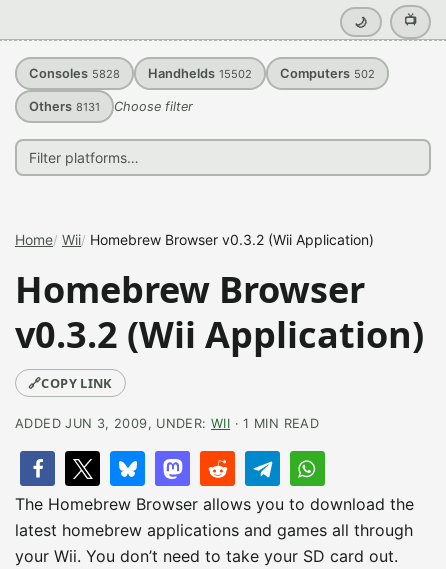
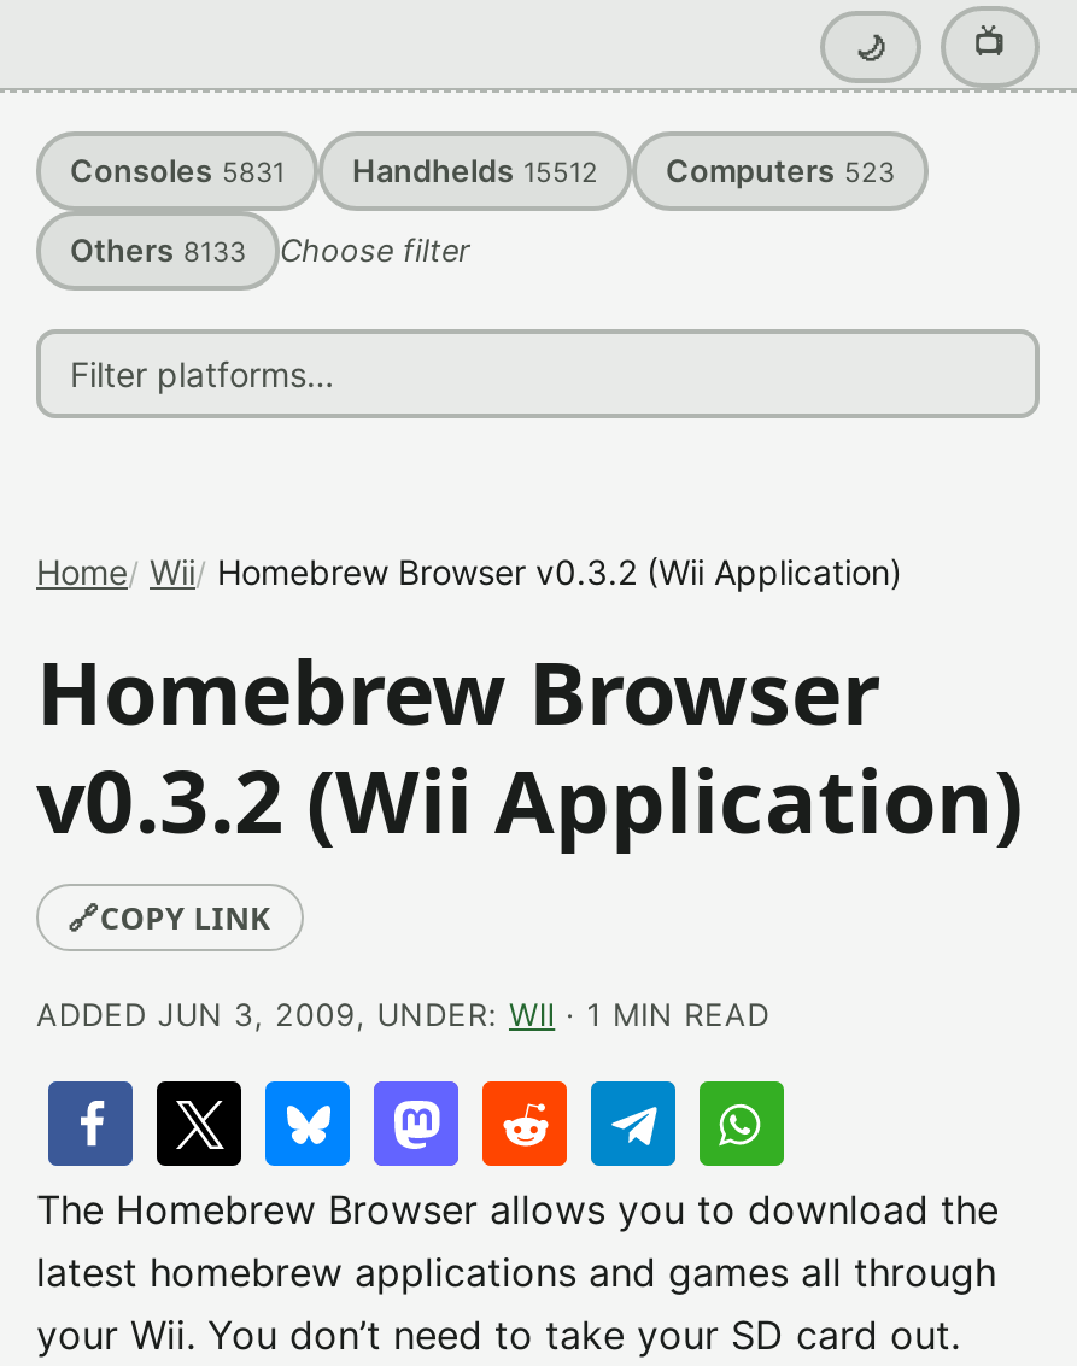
[29,66,120,81] Consoles 5828 -> [70,153,285,189] Consoles 5831
[148,66,252,81] Handhelds 15502 -> [352,153,598,189] Handhelds 15512
[280,66,375,81] Computers 502 -> [666,153,895,189] Computers 523
[29,99,193,114] Others 8131 Choose filter -> [70,233,470,269] Others 8133 Choose filter

